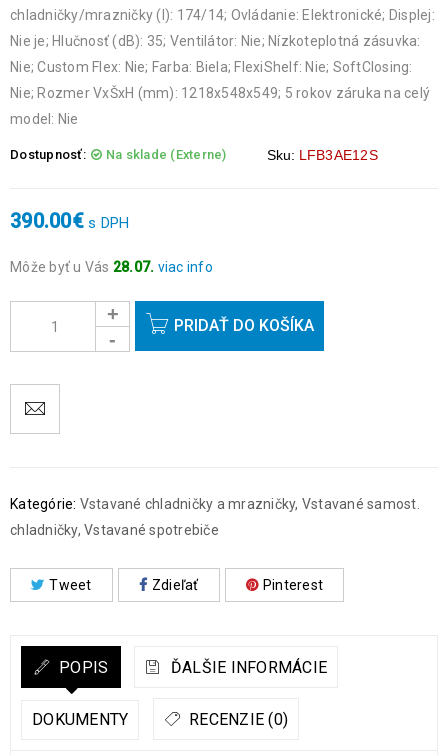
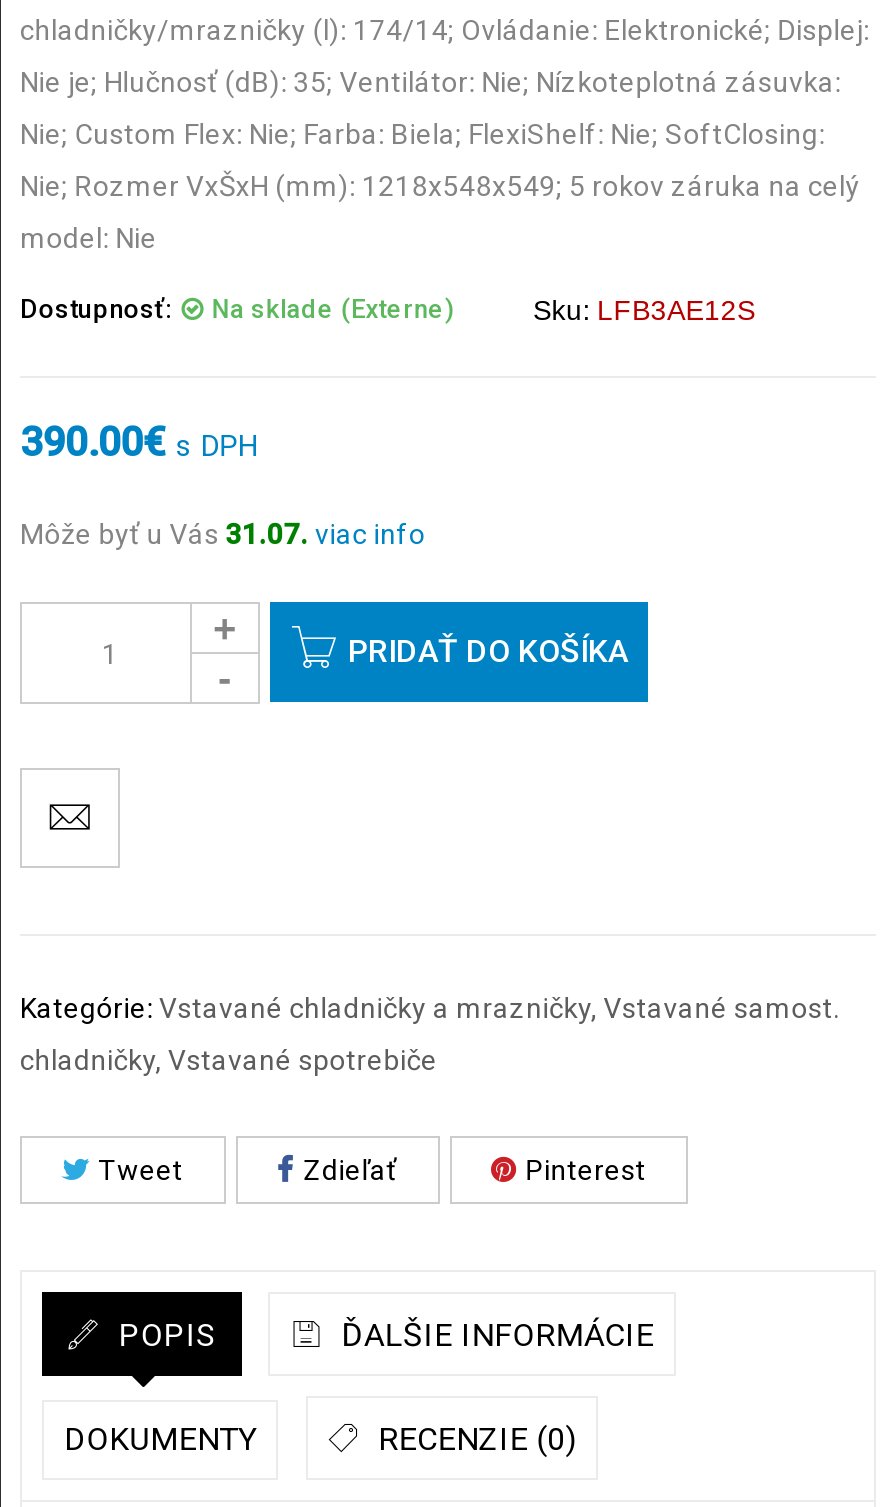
[10,259,213,275] Môže byť u Vás 28.07. viac info -> [20,518,426,550] Môže byť u Vás 31.07. viac info

